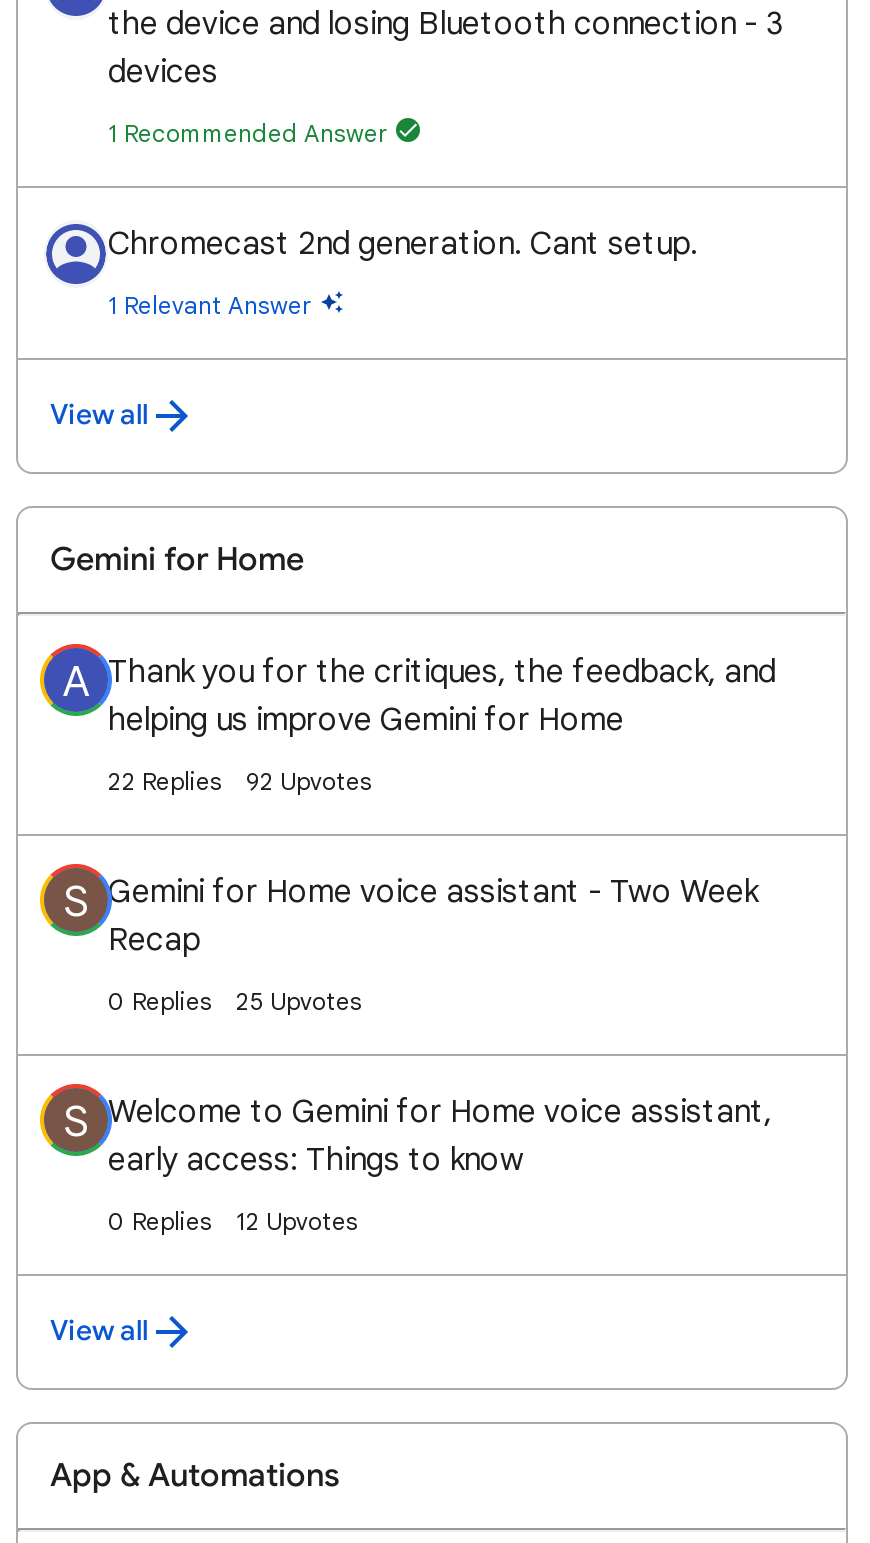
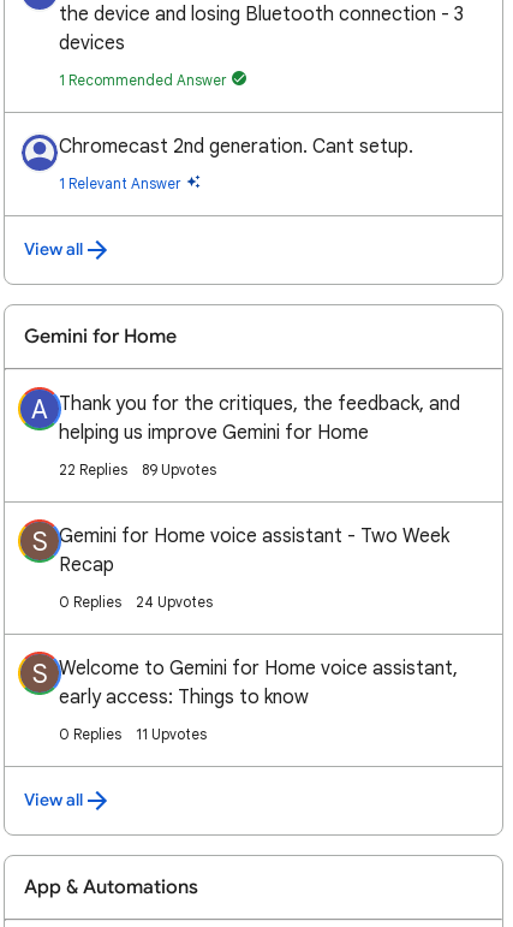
[108,766,372,796] 22 Replies 92 Upvotes -> [59,460,216,479] 22 Replies 89 Upvotes
[236,986,362,1016] 25 Upvotes -> [136,593,213,611] 24 Upvotes
[236,1206,358,1236] 12 Upvotes -> [136,725,207,743] 11 Upvotes

